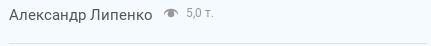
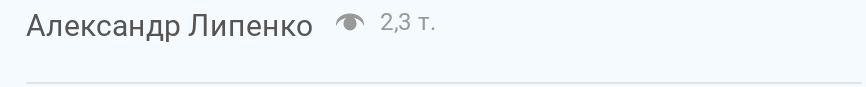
[186,6,214,20] 5,0 т. -> [380,8,436,36] 2,3 т.

